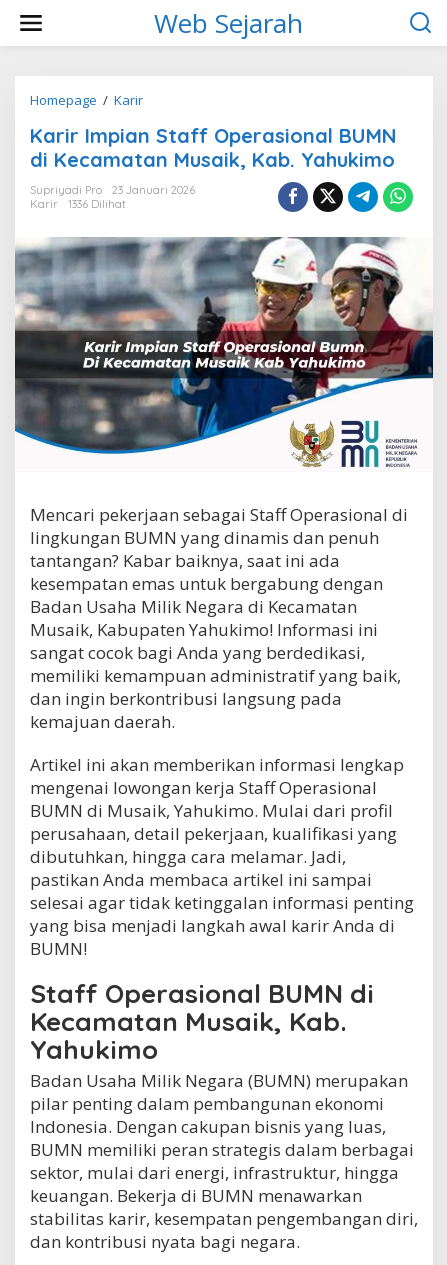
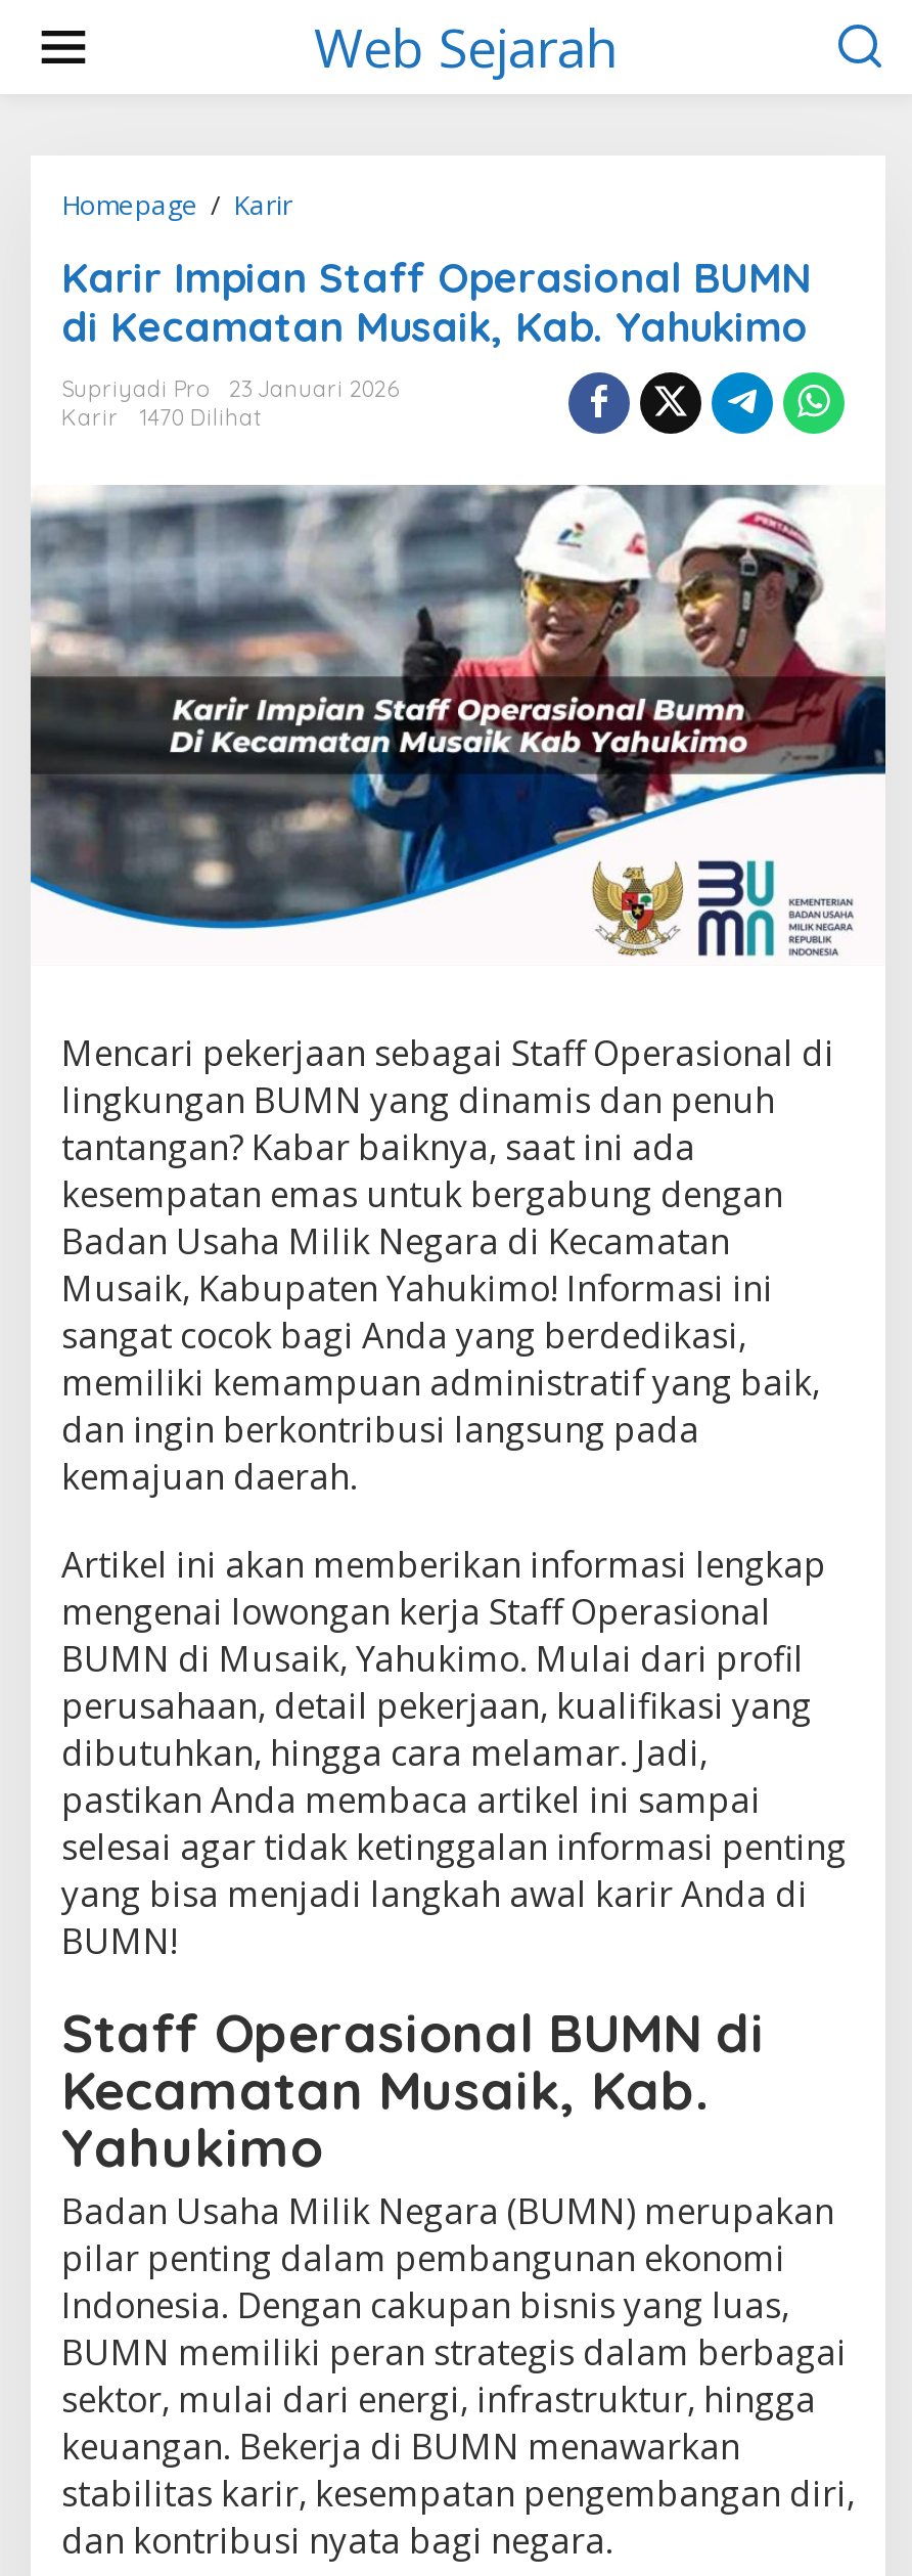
[68,197,126,211] 1336 Dilihat -> [139,403,262,432] 1470 Dilihat

